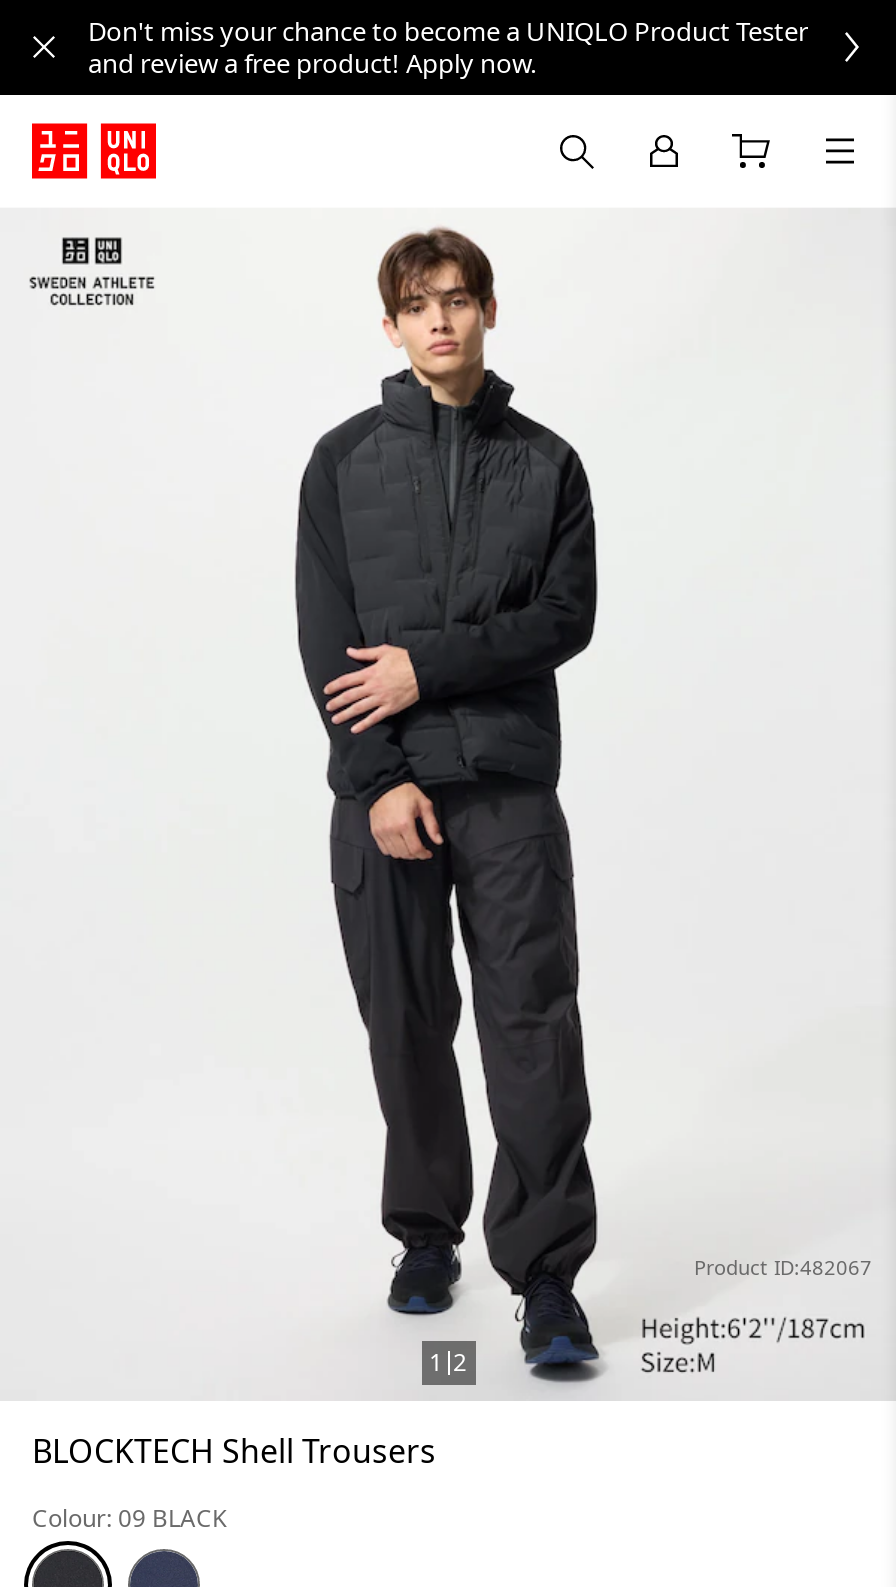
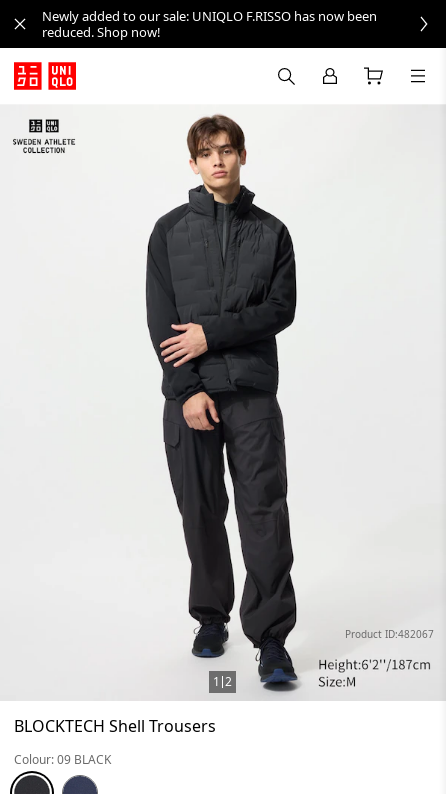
[88,13,808,81] Don't miss your chance to become a UNIQLO Product Tester | and review a free product! Apply now. -> [42,7,377,41] Newly added to our sale: UNIQLO F.RISSO has now been | reduced. Shop now!

